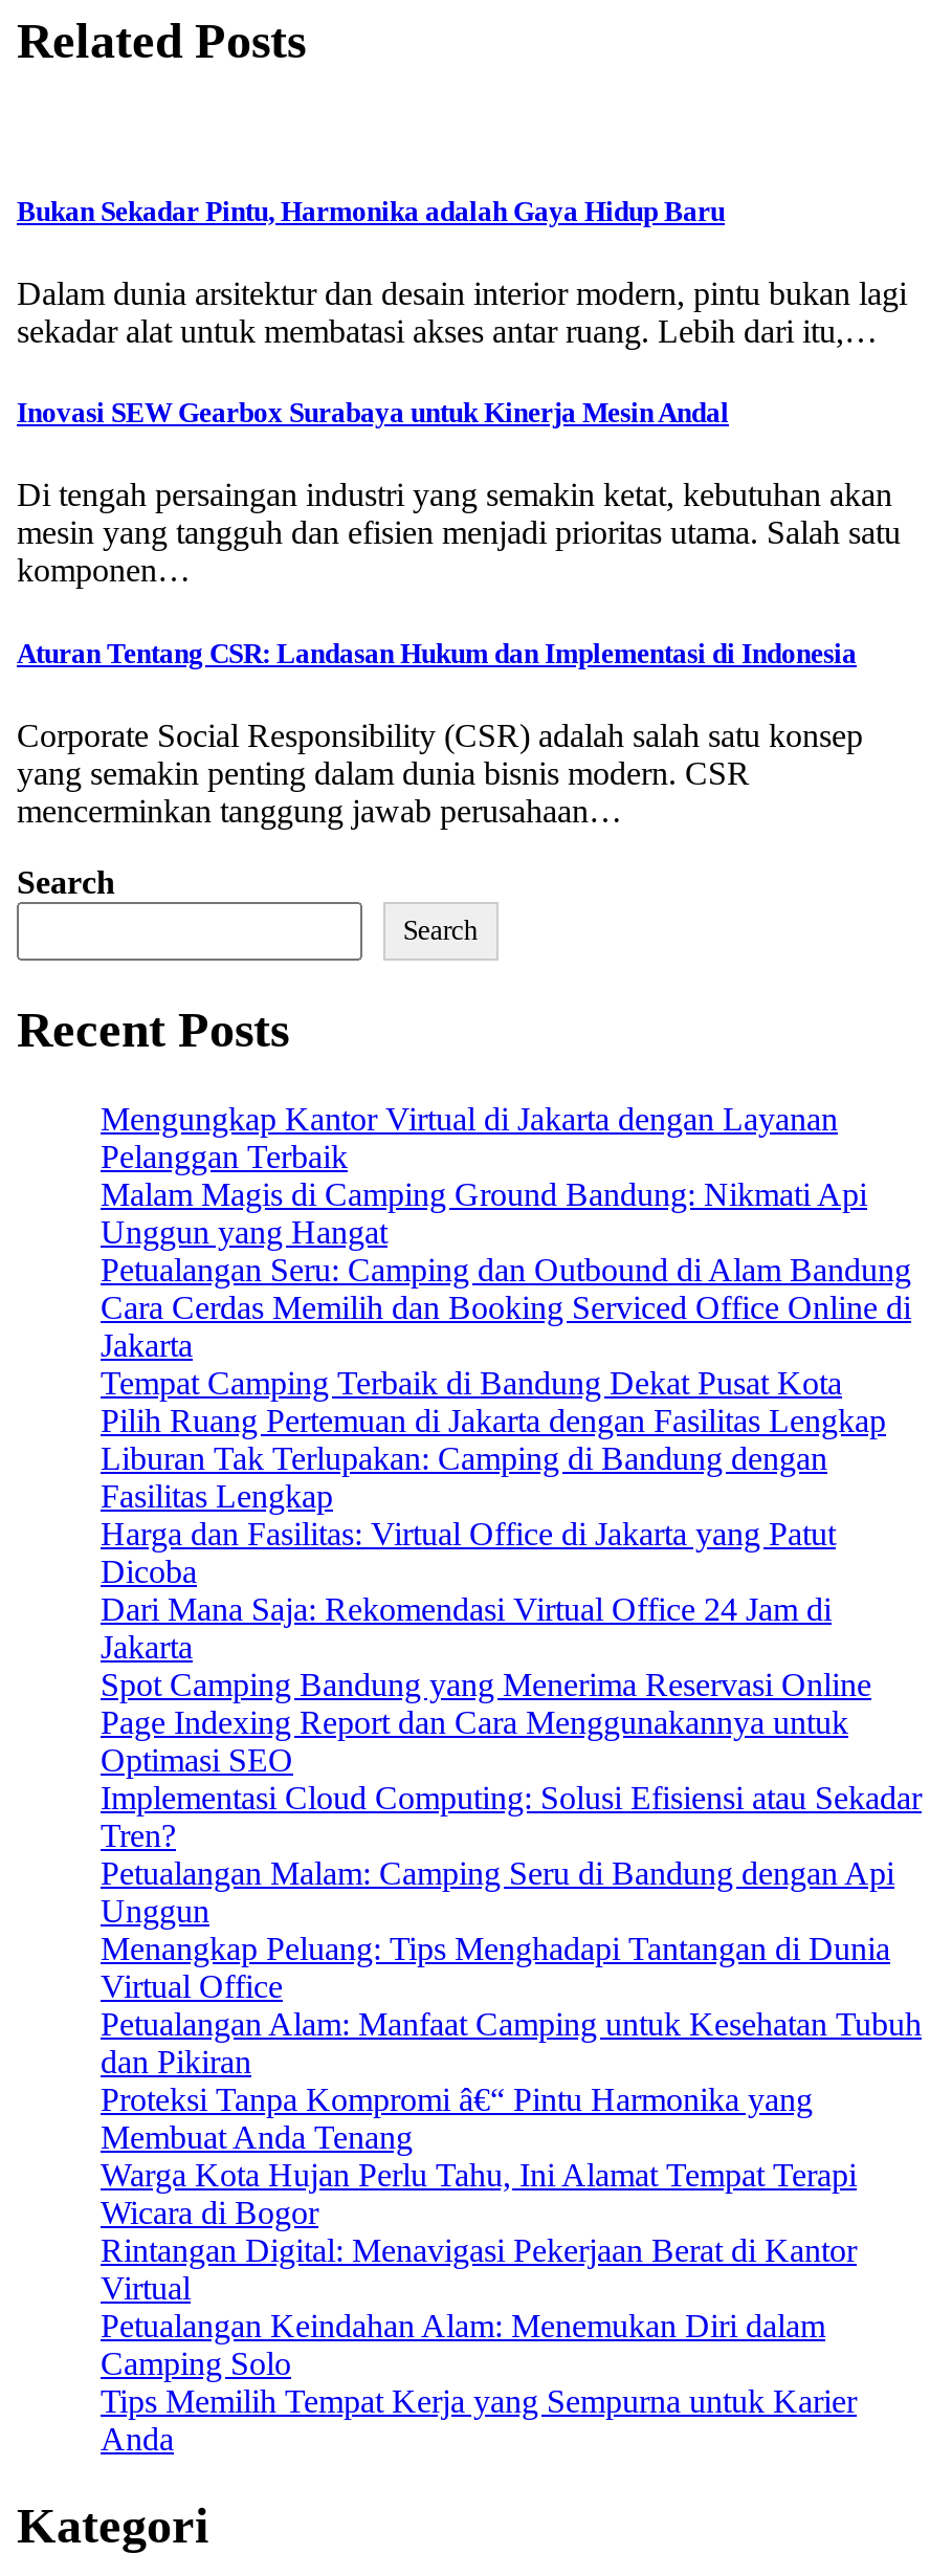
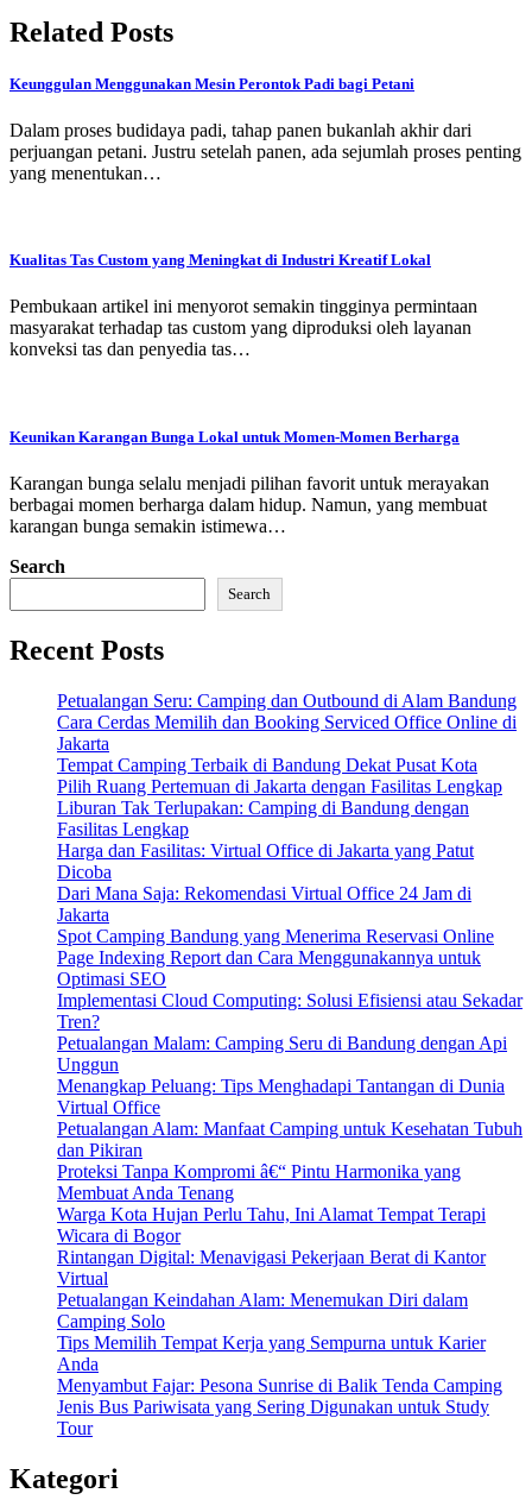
[17,196,725,227] Bukan Sekadar Pintu, Harmonika adalah Gaya Hidup Baru -> [9,75,414,93] Keunggulan Menggunakan Mesin Perontok Padi bagi Petani
[17,276,907,349] Dalam dunia arsitektur dan desain interior modern, pintu bukan lagi | sekadar alat untuk membatasi akses antar ruang. Lebih dari itu,… -> [9,120,521,183] Dalam proses budidaya padi, tahap panen bukanlah akhir dari | perjuangan petani. Justru setelah panen, ada sejumlah proses penting | yang menentukan…
[17,397,729,429] Inovasi SEW Gearbox Surabaya untuk Kinerja Mesin Andal -> [9,251,431,269] Kualitas Tas Custom yang Meningkat di Industri Kreatif Lokal
[17,477,901,589] Di tengah persaingan industri yang semakin ketat, kebutuhan akan | mesin yang tangguh dan efisien menjadi prioritas utama. Salah satu | komponen… -> [9,297,477,360] Pembukaan artikel ini menyorot semakin tingginya permintaan | masyarakat terhadap tas custom yang diproduksi oleh layanan | konveksi tas dan penyedia tas…
[17,637,857,668] Aturan Tentang CSR: Landasan Hukum dan Implementasi di Indonesia -> [9,427,460,445] Keunikan Karangan Bunga Lokal untuk Momen-Momen Berharga
[17,717,863,828] Corporate Social Responsibility (CSR) adalah salah satu konsep | yang semakin penting dalam dunia bisnis modern. CSR | mencerminkan tanggung jawab perusahaan… -> [9,473,489,536] Karangan bunga selalu menjadi pilihan favorit untuk merayakan | berbagai momen berharga dalam hidup. Namun, yang membuat | karangan bunga semakin istimewa…
moved [17,864,478,1056] -> [9,556,271,665]: Search | Search | Recent Posts
[101,1100,867,1249] Mengungkap Kantor Virtual di Jakarta dengan Layanan | Pelanggan Terbaik | Malam Magis di Camping Ground Bandung: Nikmati Api | Unggun yang Hangat -> none
moved [101,1251,922,2456] -> [57,690,522,1374]: Petualangan Seru: Camping dan Outbound di Alam Bandung | Cara Cerdas Memilih dan Booking Serviced Office Online di | Jakarta | ... | Tips Memilih Tempat Kerja yang Sempurna untuk Karier | Anda
none -> [57,1375,502,1438] Menyambut Fajar: Pesona Sunrise di Balik Tenda Camping | Jenis Bus Pariwisata yang Sering Digunakan untuk Study | Tour

